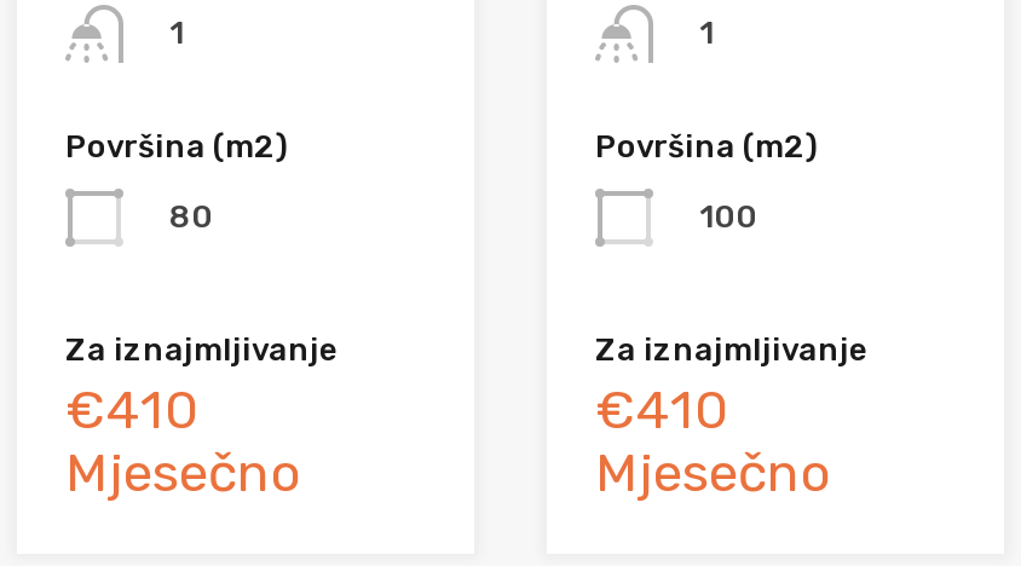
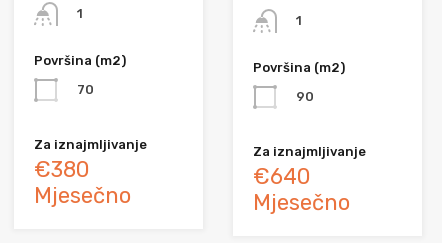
[169,199,213,235] 80 -> [77,82,94,97] 70
[699,199,757,235] 100 -> [296,89,314,104] 90
[65,378,198,443] €410 -> [34,156,90,183] €380
[595,378,728,443] €410 -> [253,163,311,190] €640

